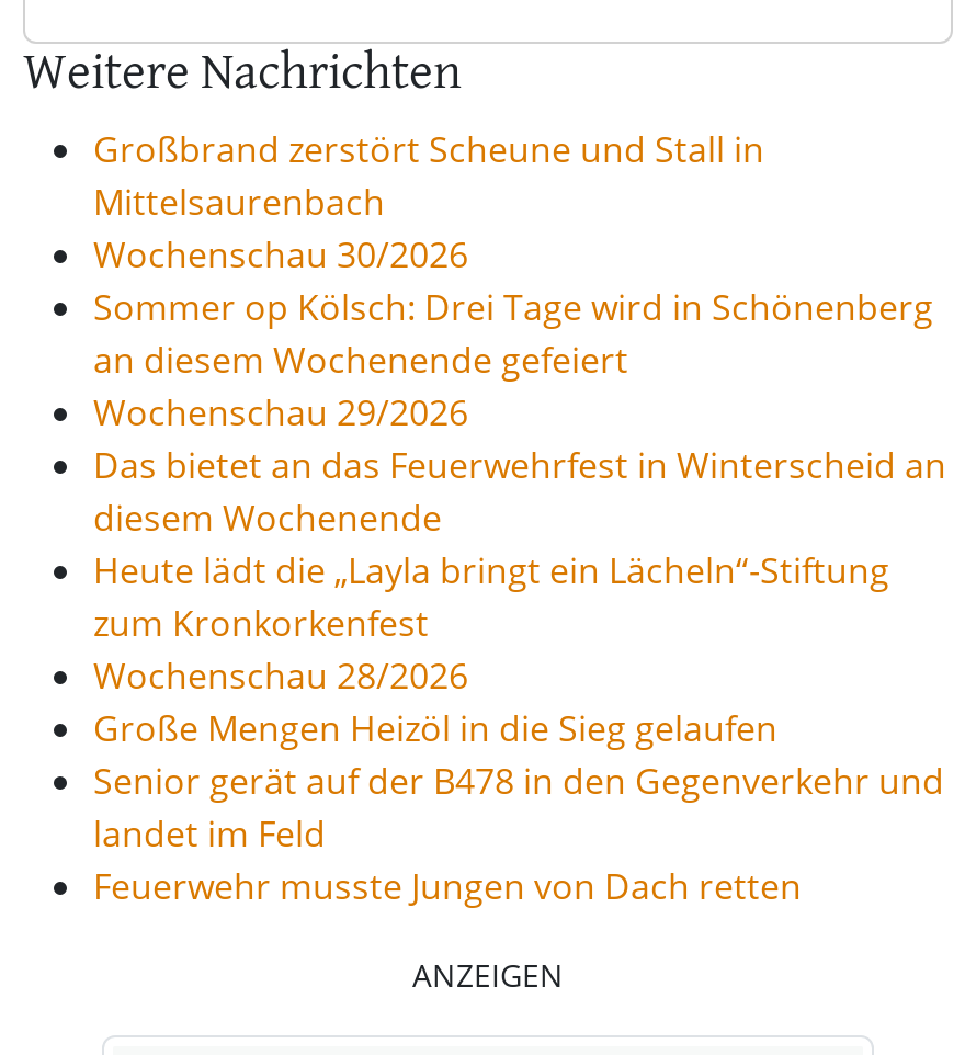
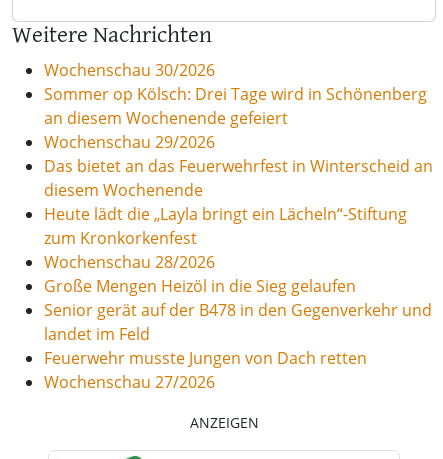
[93,126,764,227] Großbrand zerstört Scheune und Stall in | Mittelsaurenbach -> none
moved [93,231,946,911] -> [44,59,433,369]: Wochenschau 30/2026 | Sommer op Kölsch: Drei Tage wird in Schönenberg | an diesem Wochenende gefeiert | ... | landet im Feld | Feuerwehr musste Jungen von Dach retten
none -> [44,371,215,393] Wochenschau 27/2026

